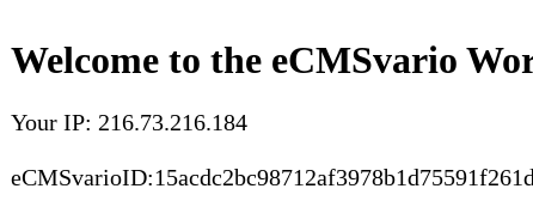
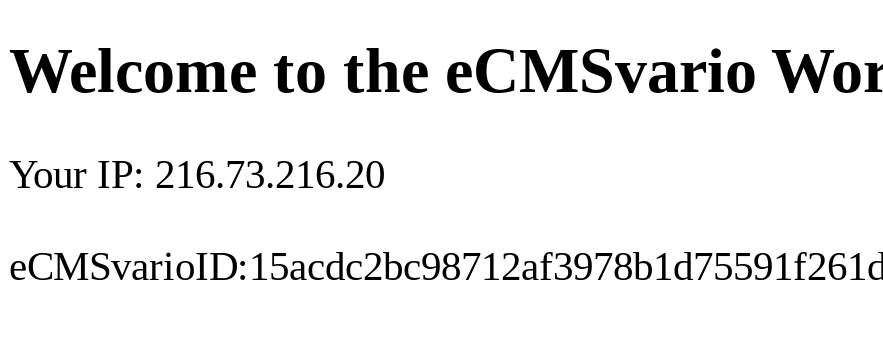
[11,109,247,135] Your IP: 216.73.216.184 -> [9,152,385,196] Your IP: 216.73.216.20

